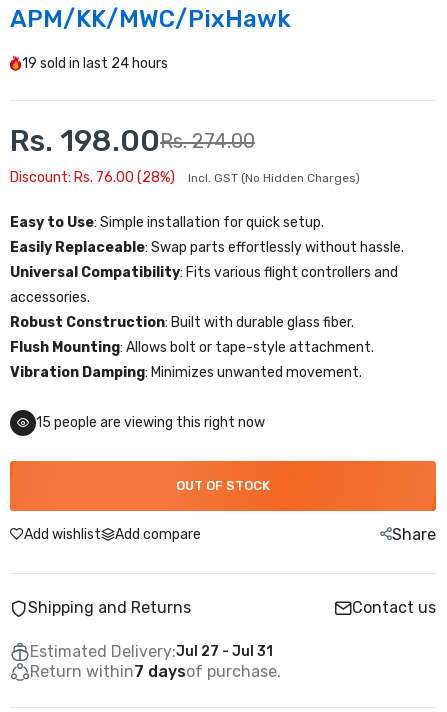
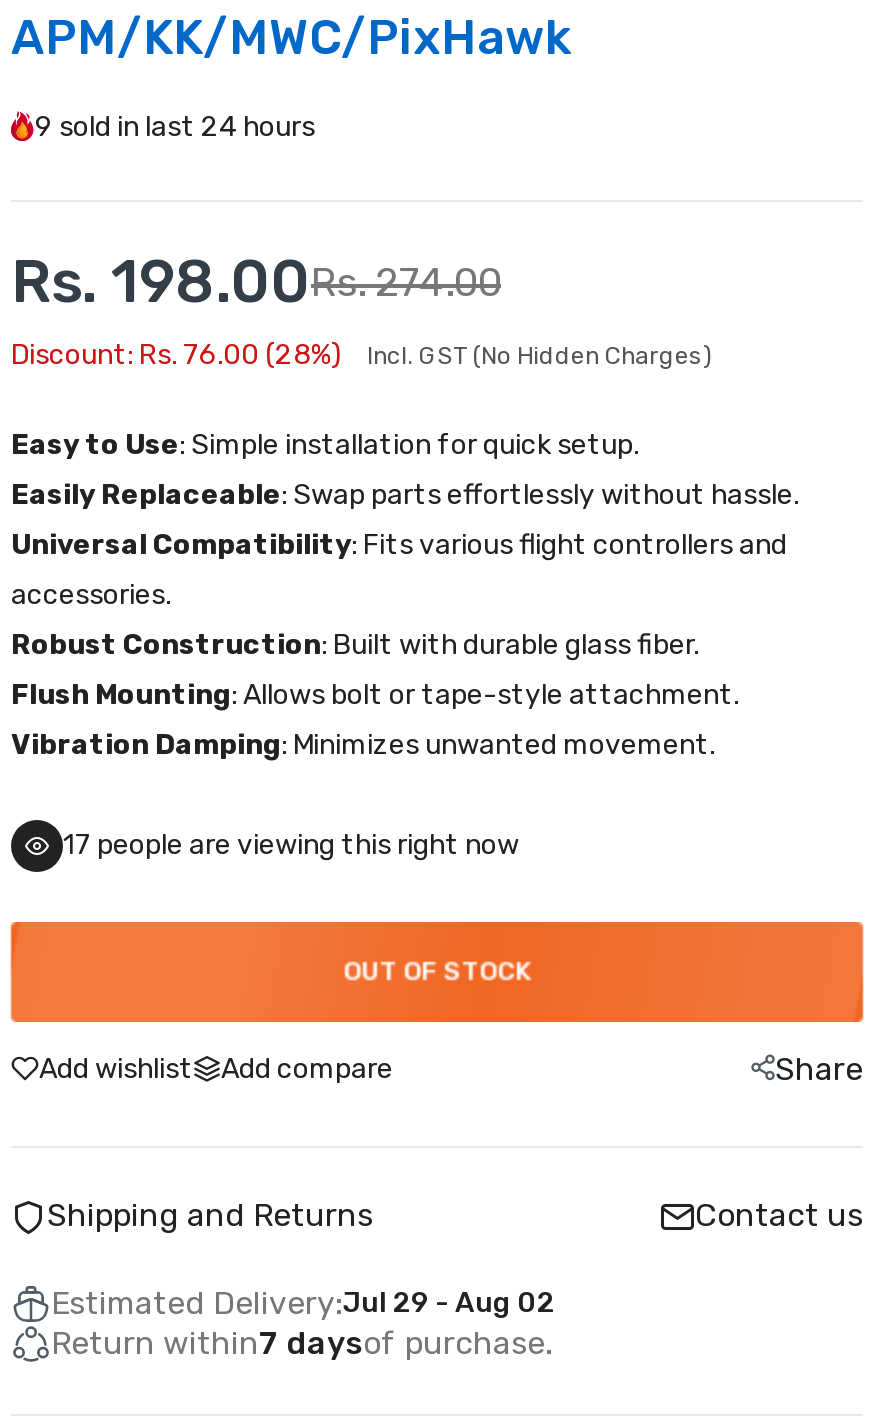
[22,55,168,72] 19 sold in last 24 hours -> [35,109,315,143] 9 sold in last 24 hours
[36,414,265,431] 15 people are viewing this right now -> [63,827,519,861] 17 people are viewing this right now
[30,642,273,661] Estimated Delivery:Jul 27 - Jul 31 -> [51,1283,555,1321] Estimated Delivery:Jul 29 - Aug 02

